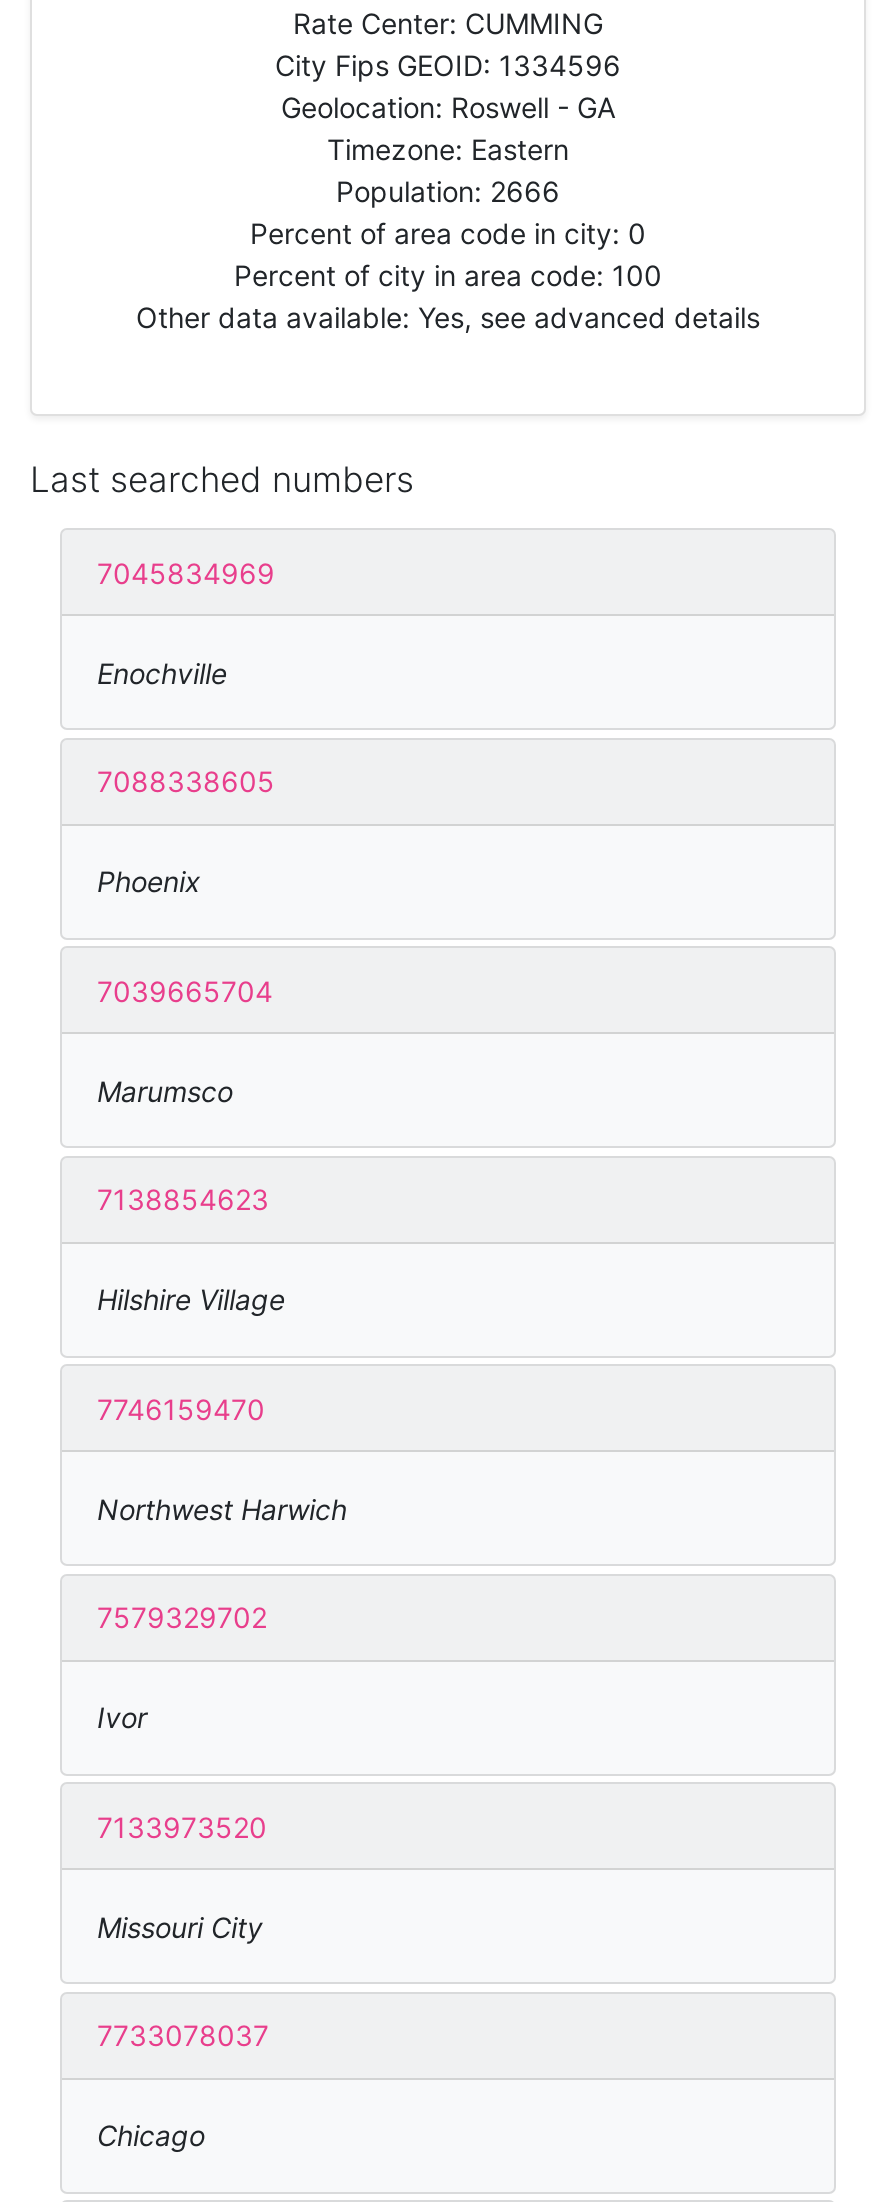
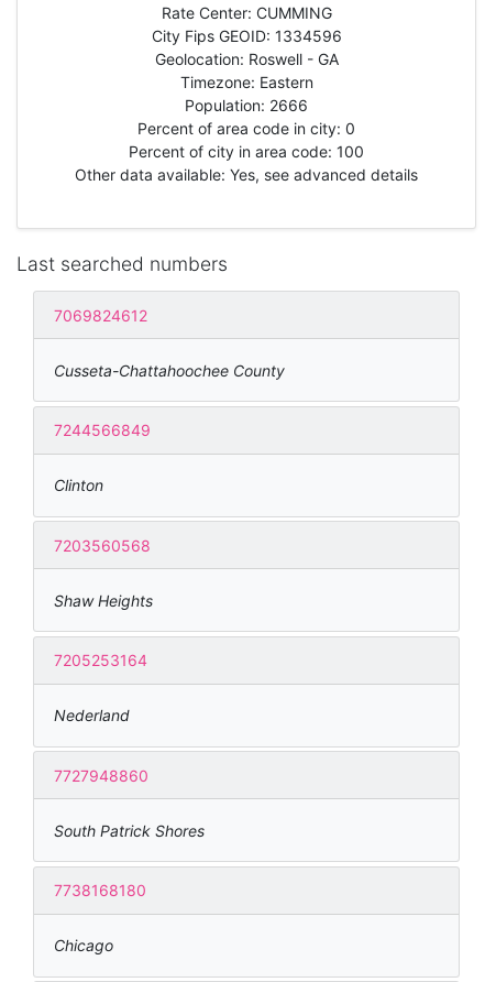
[97,555,347,2052] 7045834969 | Enochville | 7088338605 | Phoenix | 7039665704 | Marumsco | 7138854623 | Hilshire Village | 7746159470 | Northwest Harwich | 7579329702 | Ivor | 7133973520 | Missouri City | 7733078037 -> [53,305,284,899] 7069824612 | Cusseta-Chattahoochee County | 7244566849 | Clinton | 7203560568 | Shaw Heights | 7205253164 | Nederland | 7727948860 | South Patrick Shores | 7738168180

